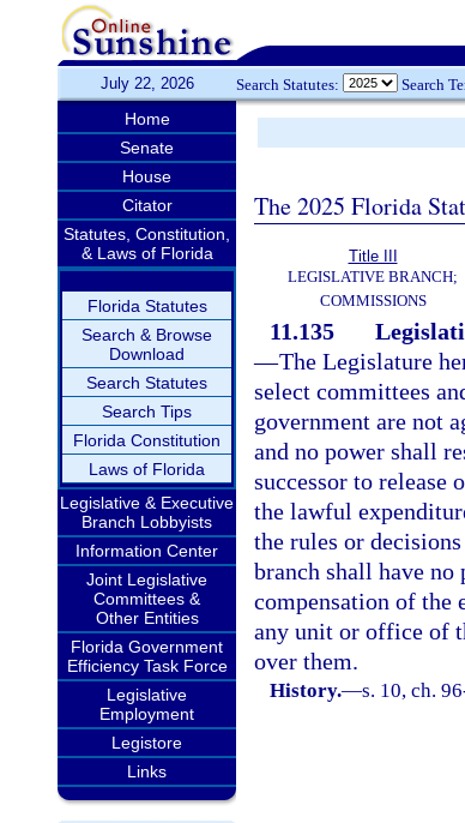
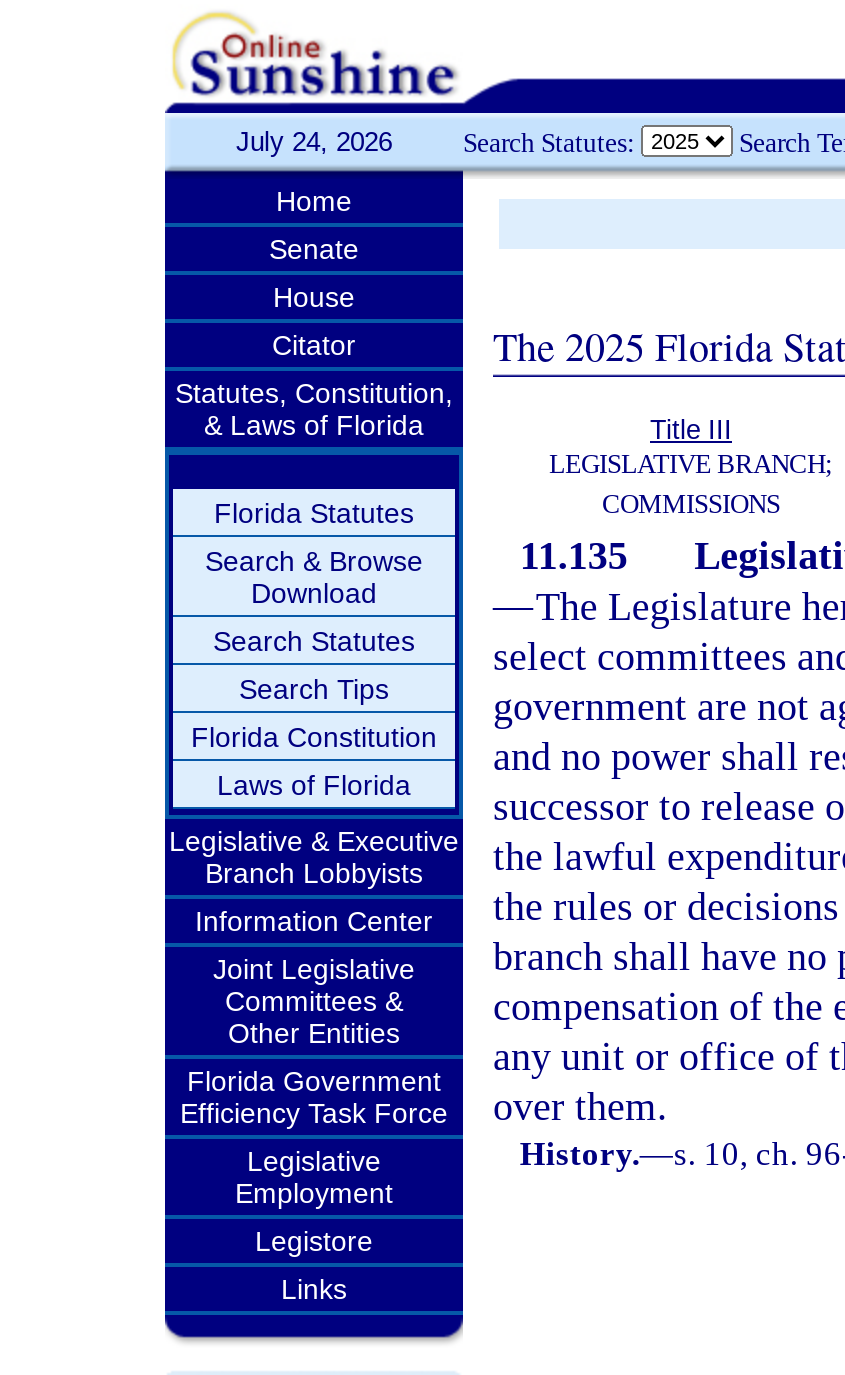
[100,74,194,92] July 22, 2026 -> [236,127,392,157] July 24, 2026

